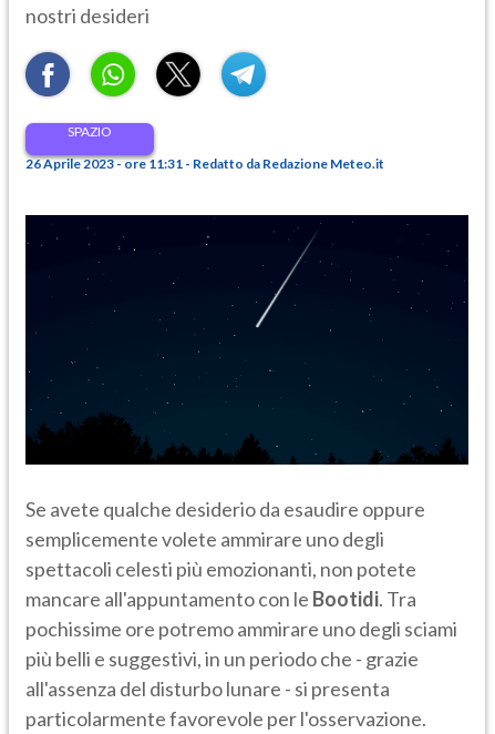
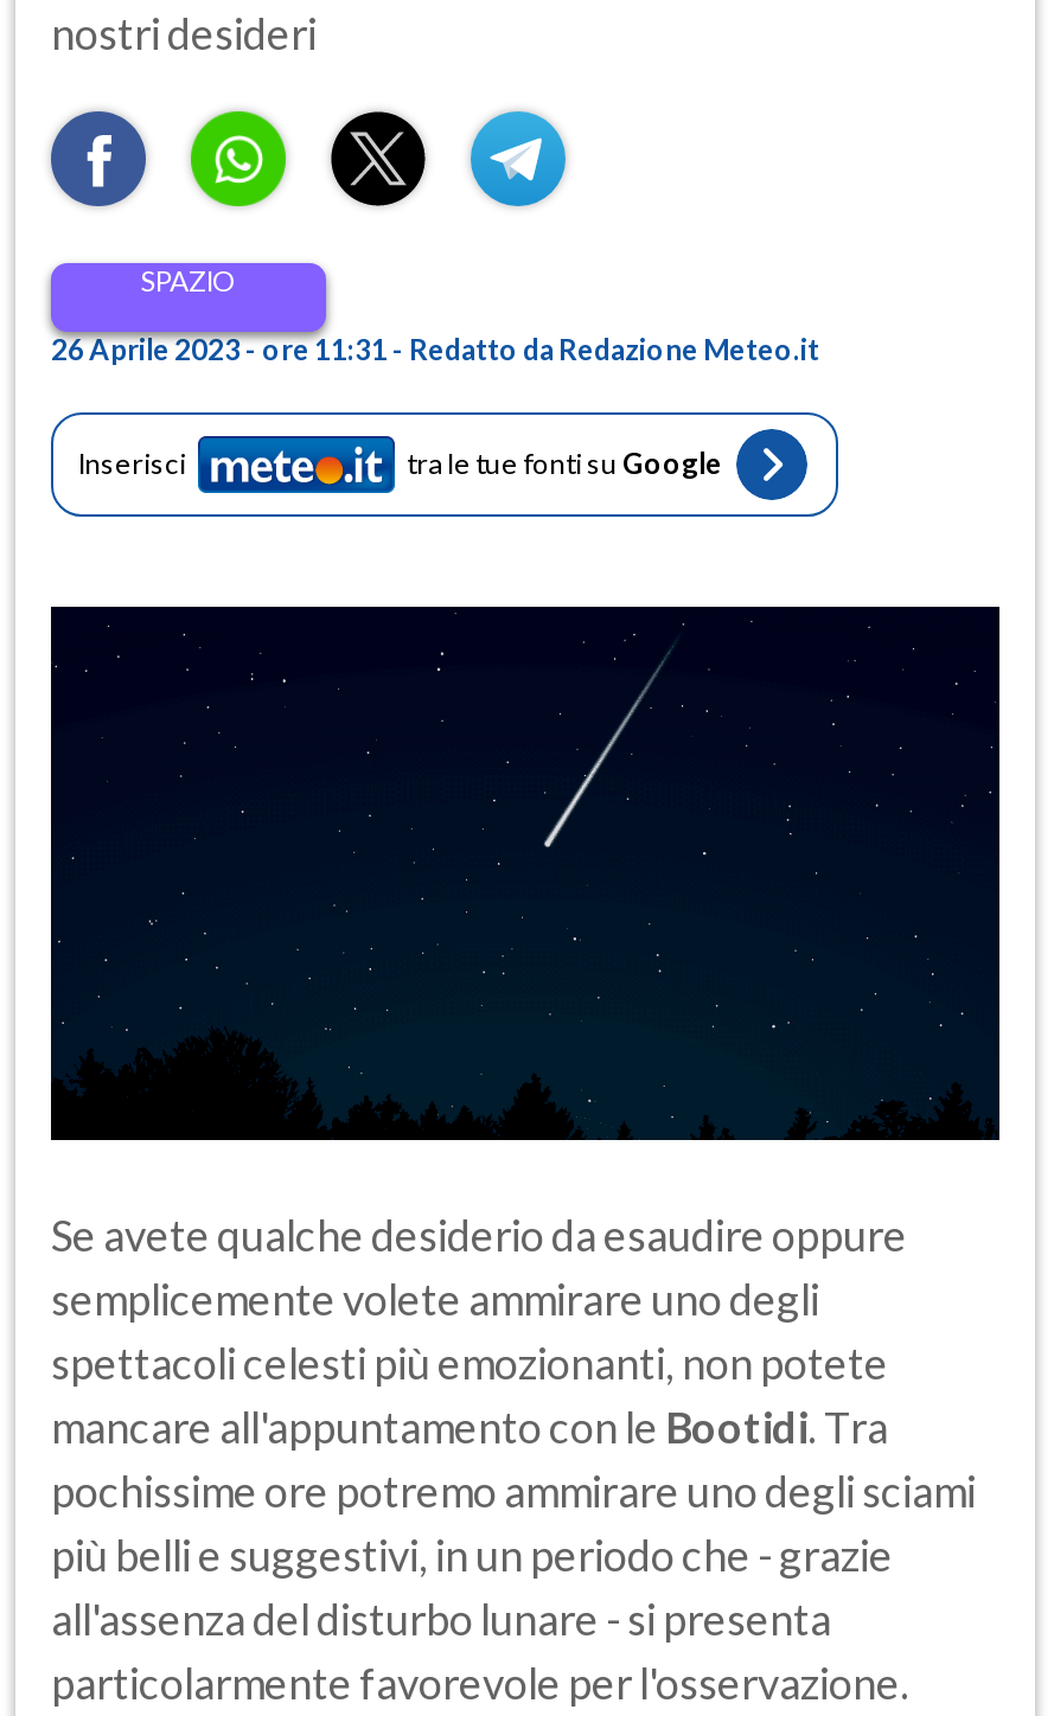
none -> [77,446,722,481] Inserisci | tra le tue fonti su Google

